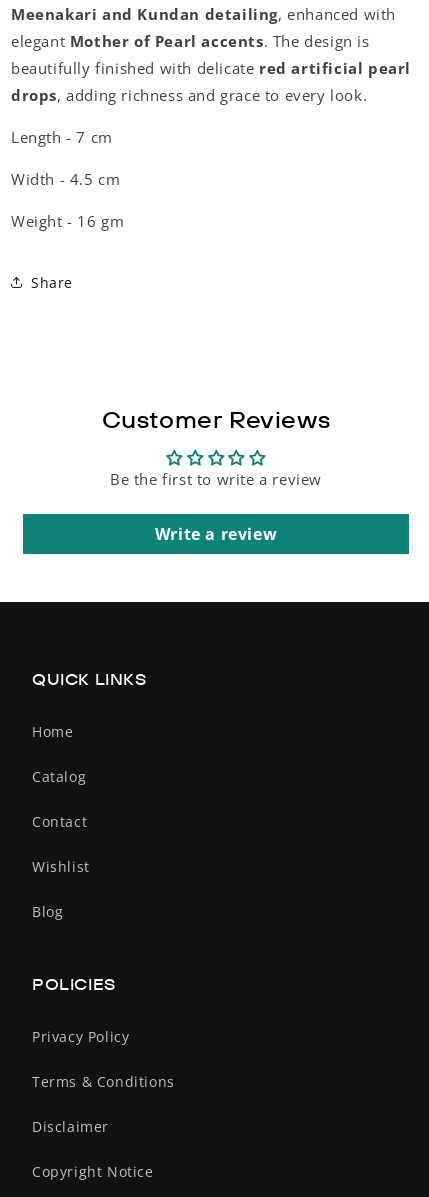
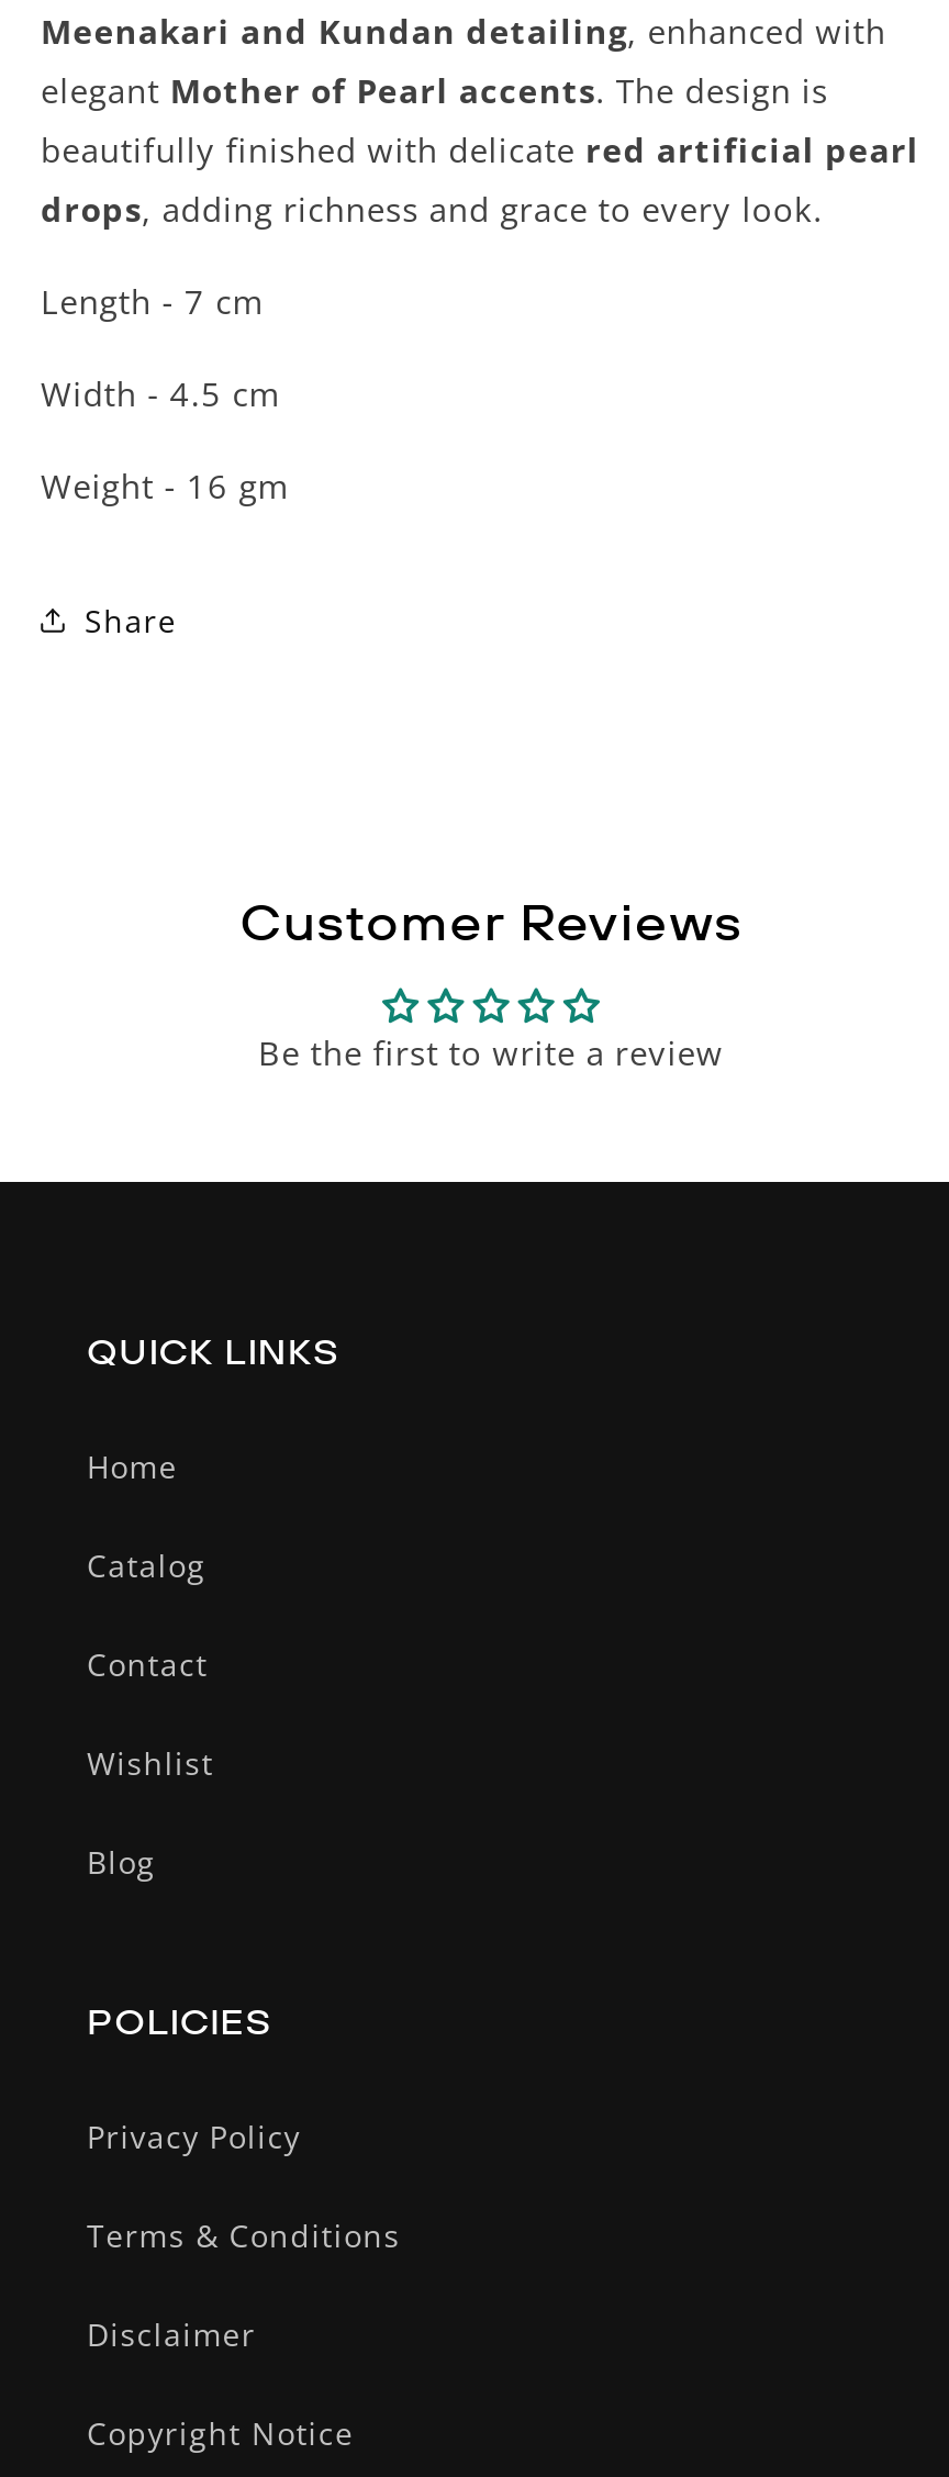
[155,523,277,545] Write a review -> none

